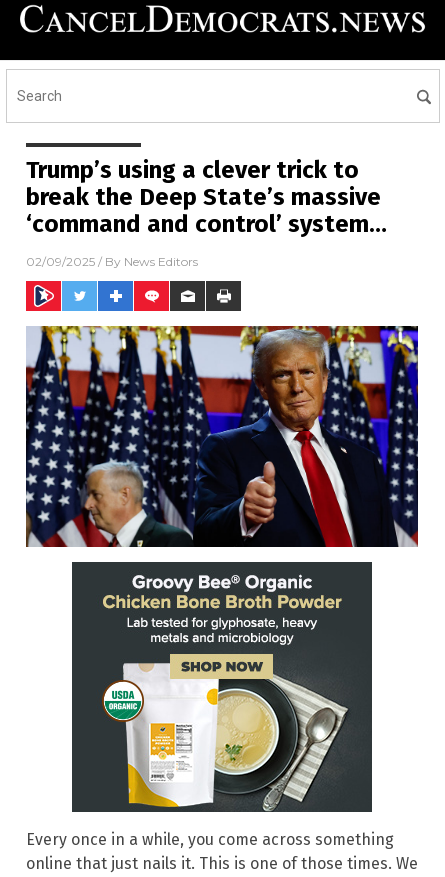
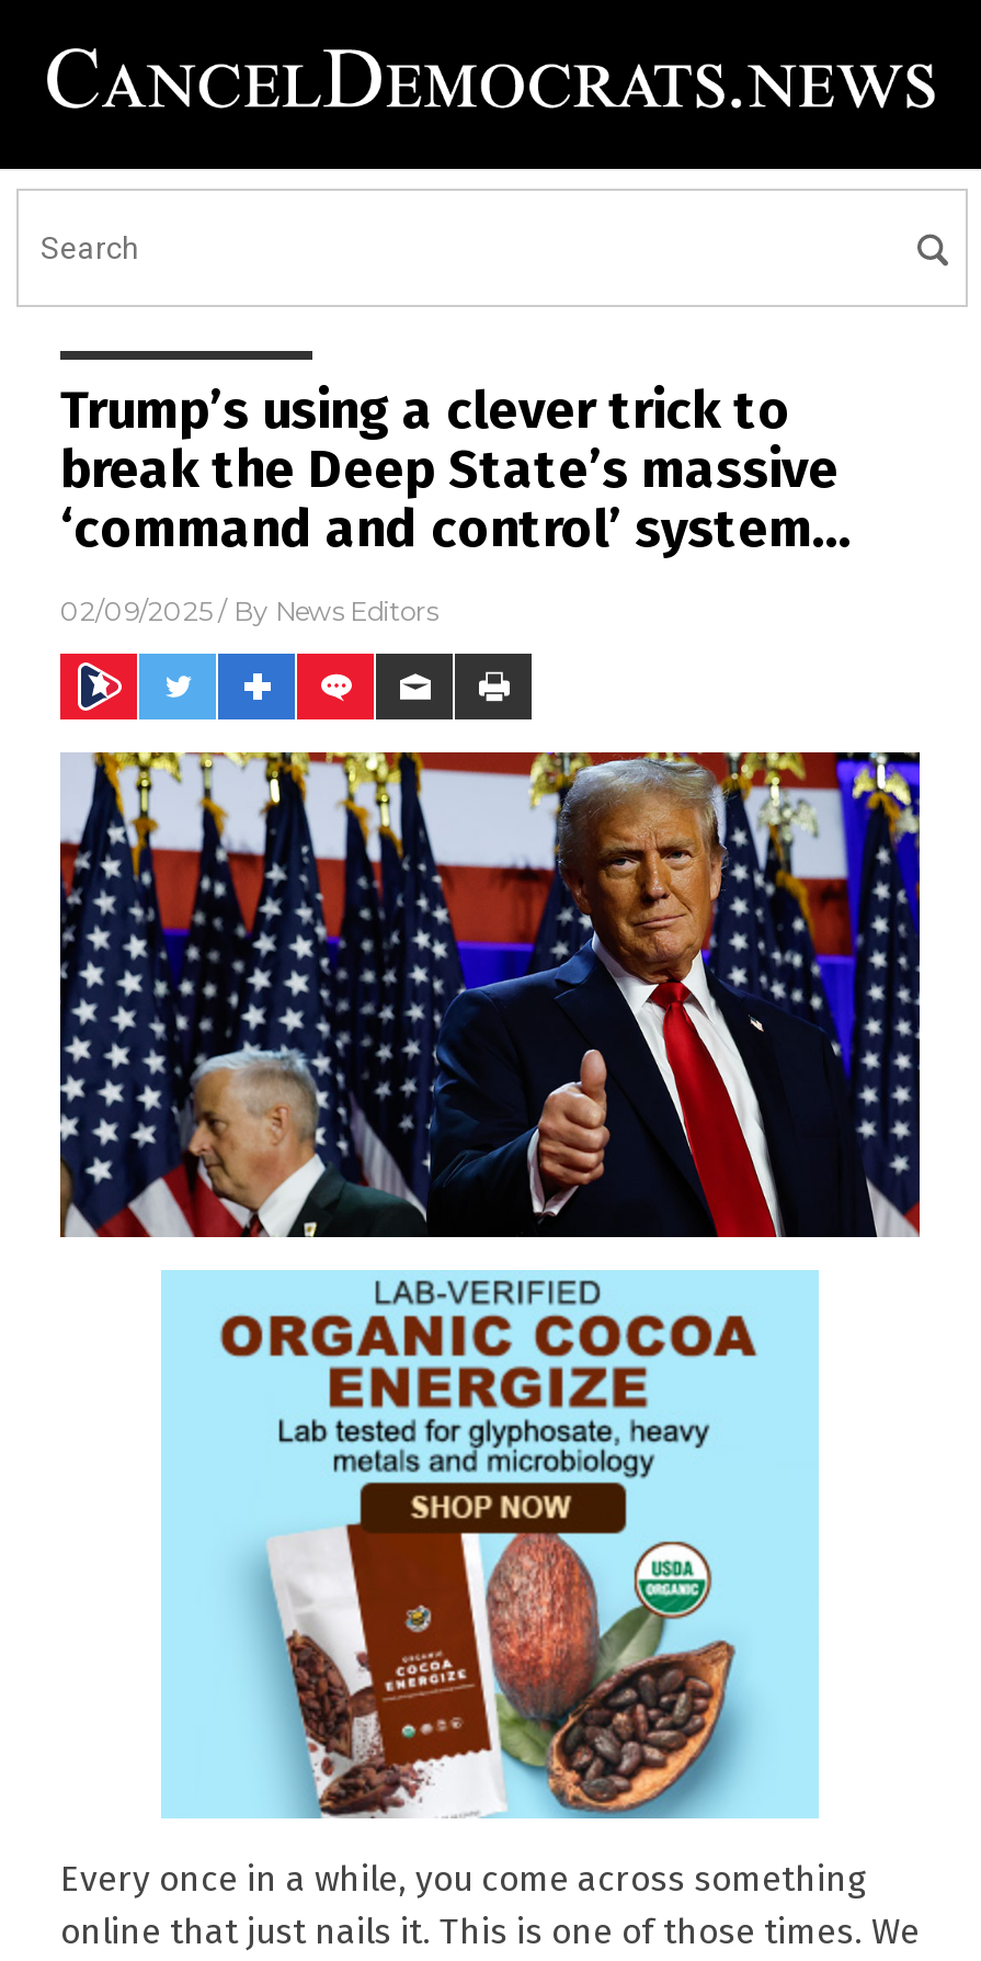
[71,561,373,813] [image] -> [161,1270,819,1821] [image]

